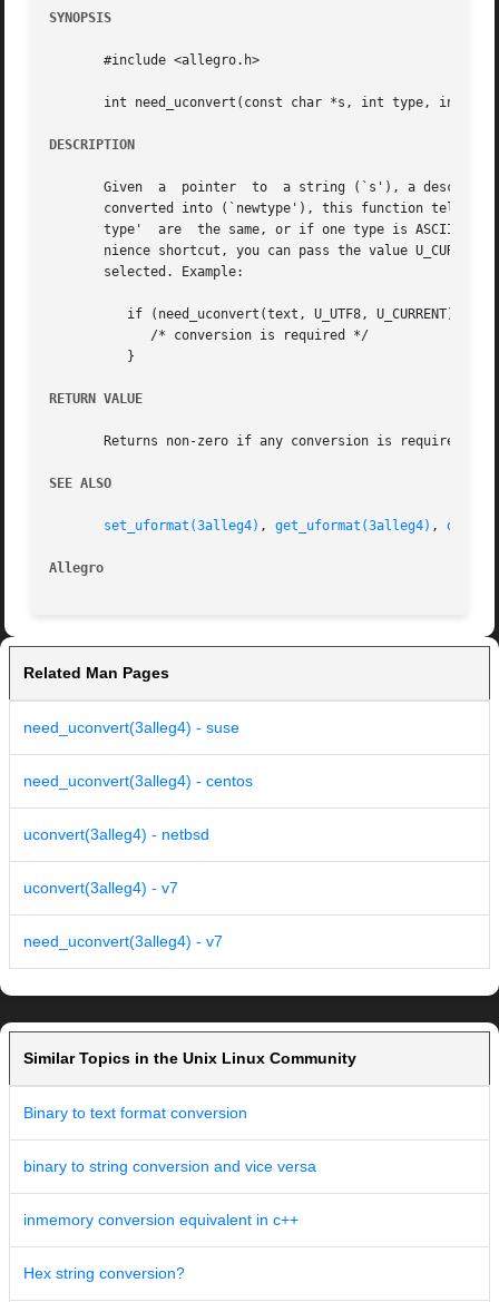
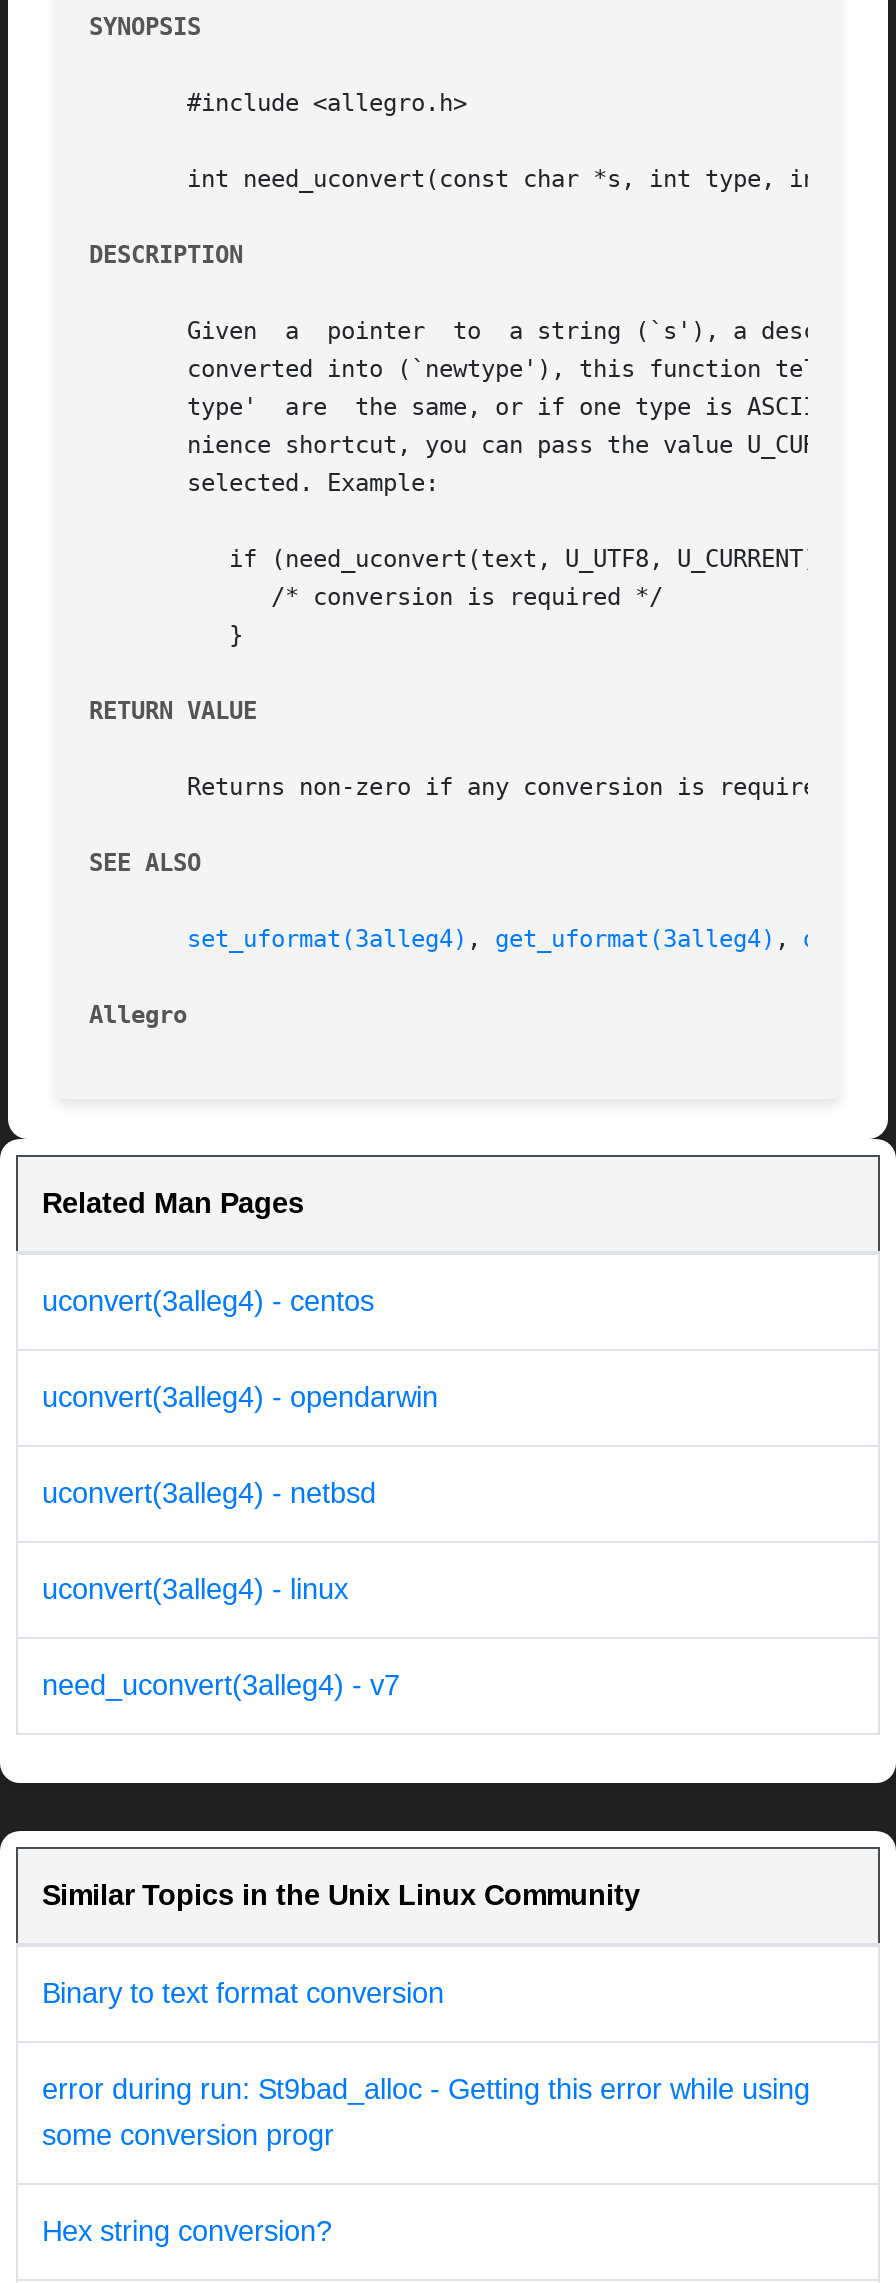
[23,719,239,737] need_uconvert(3alleg4) - suse -> [42,1286,374,1318] uconvert(3alleg4) - centos
[23,772,253,790] need_uconvert(3alleg4) - centos -> [42,1382,438,1414] uconvert(3alleg4) - opendarwin
[23,879,178,897] uconvert(3alleg4) - v7 -> [42,1574,348,1606] uconvert(3alleg4) - linux
[23,1158,316,1229] binary to string conversion and vice versa | inmemory conversion equivalent in c++ -> [42,2074,810,2152] error during run: St9bad_alloc - Getting this error while using | some conversion progr

